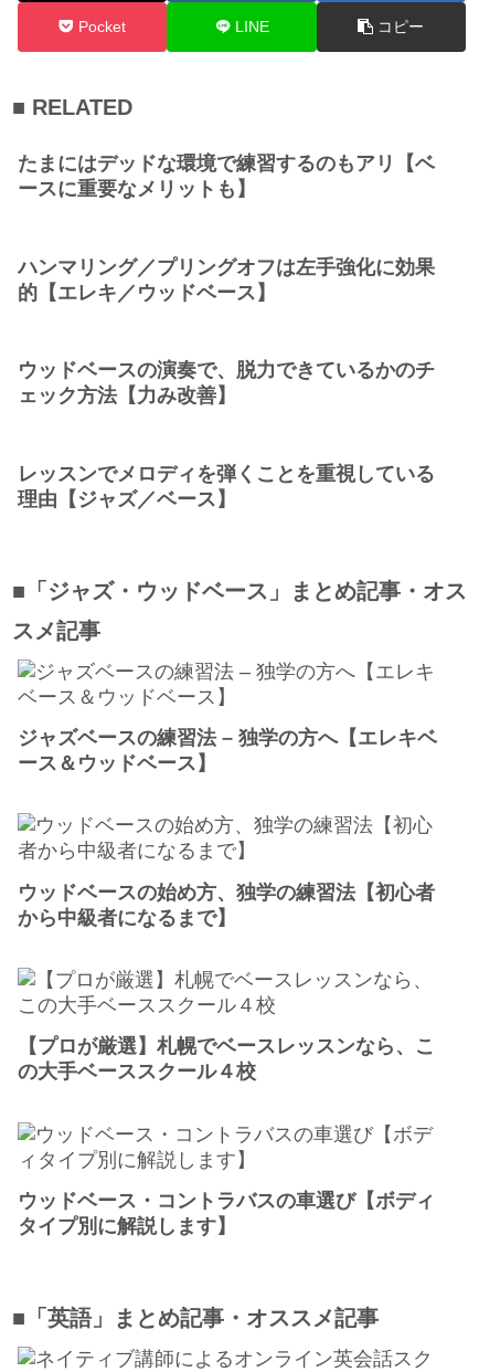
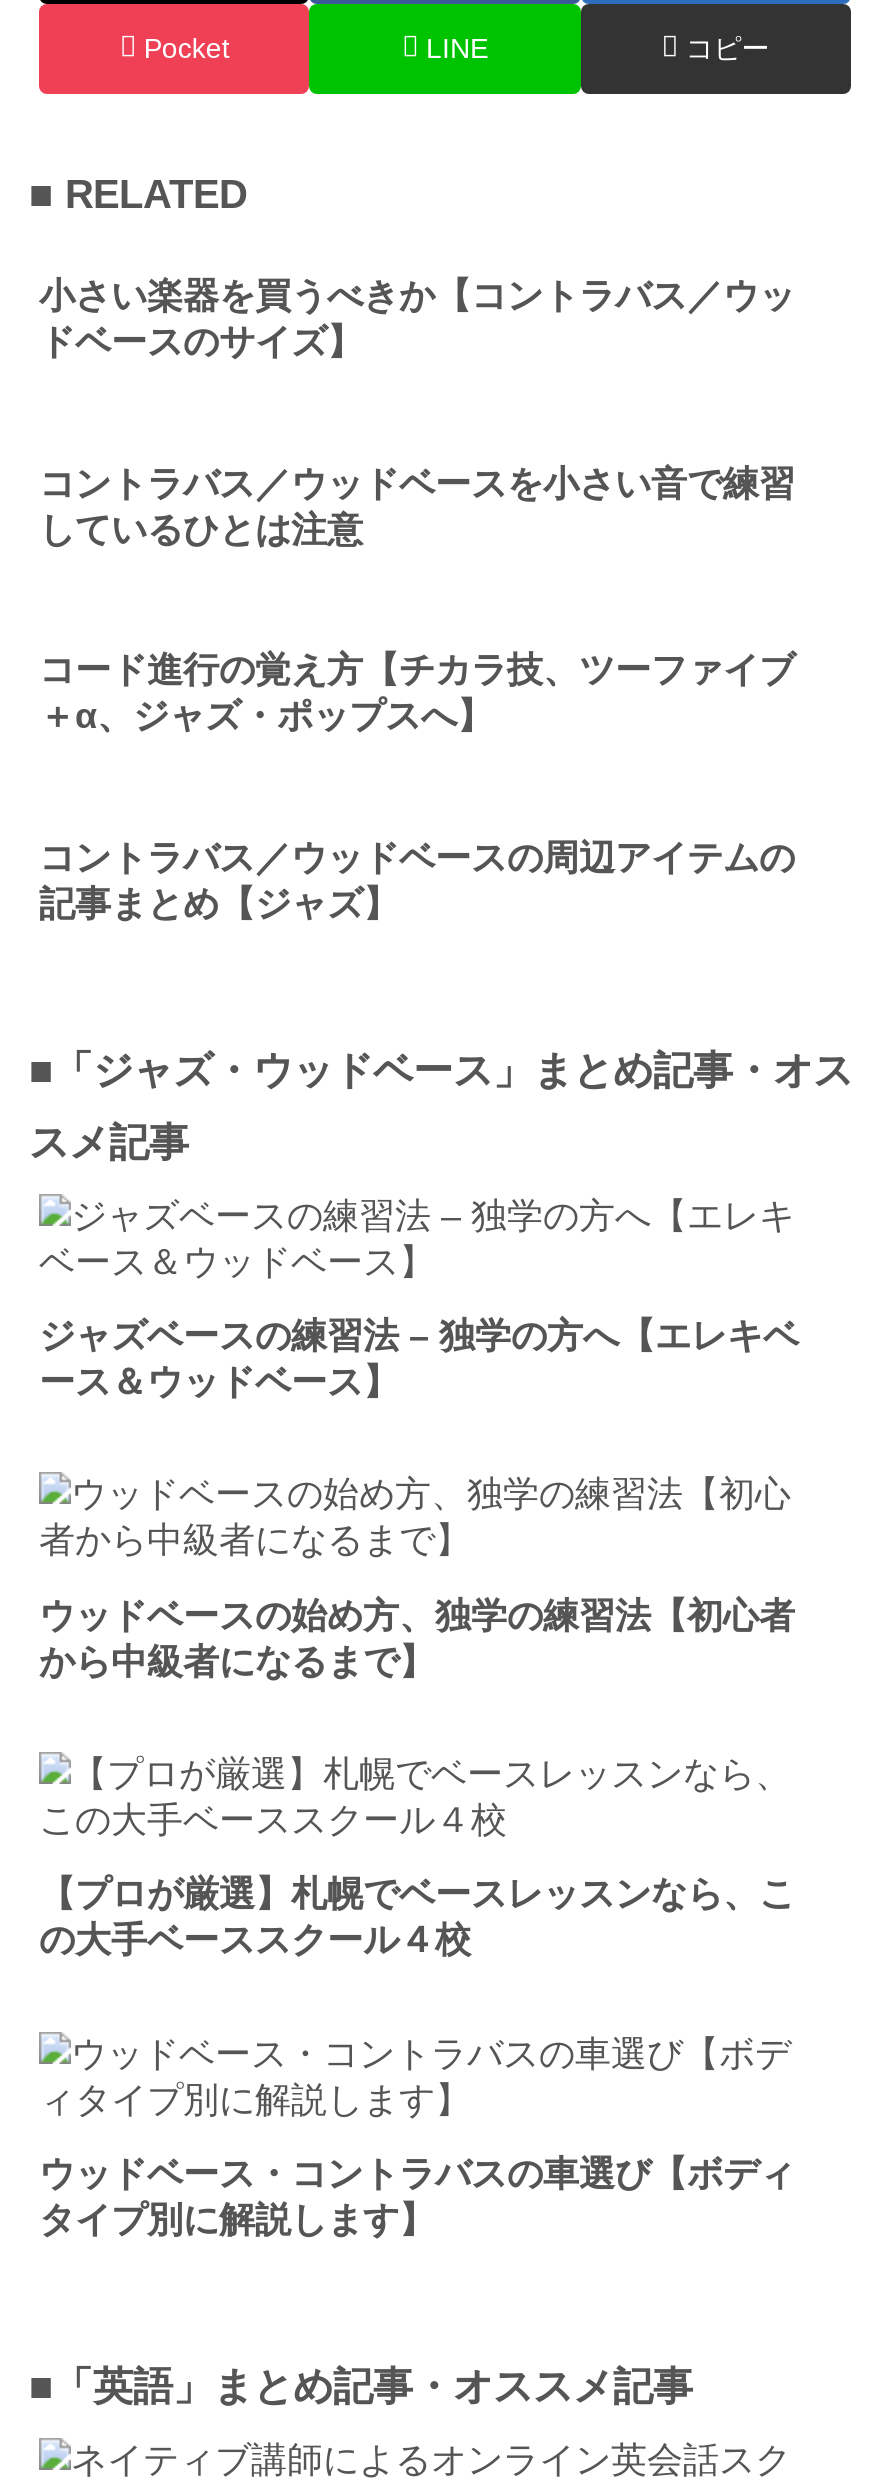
[18,152,435,200] たまにはデッドな環境で練習するのもアリ【ベ | ースに重要なメリットも】 -> [39,276,795,362] 小さい楽器を買うべきか【コントラバス／ウッ | ドベースのサイズ】
[18,256,435,303] ハンマリング／プリングオフは左手強化に効果 | 的【エレキ／ウッドベース】 -> [39,463,795,549] コントラバス／ウッドベースを小さい音で練習 | しているひとは注意
[18,359,435,407] ウッドベースの演奏で、脱力できているかのチ | ェック方法【力み改善】 -> [39,650,795,736] コード進行の覚え方【チカラ技、ツーファイブ | ＋α、ジャズ・ポップスへ】
[18,462,435,510] レッスンでメロディを弾くことを重視している | 理由【ジャズ／ベース】 -> [39,837,795,923] コントラバス／ウッドベースの周辺アイテムの | 記事まとめ【ジャズ】

